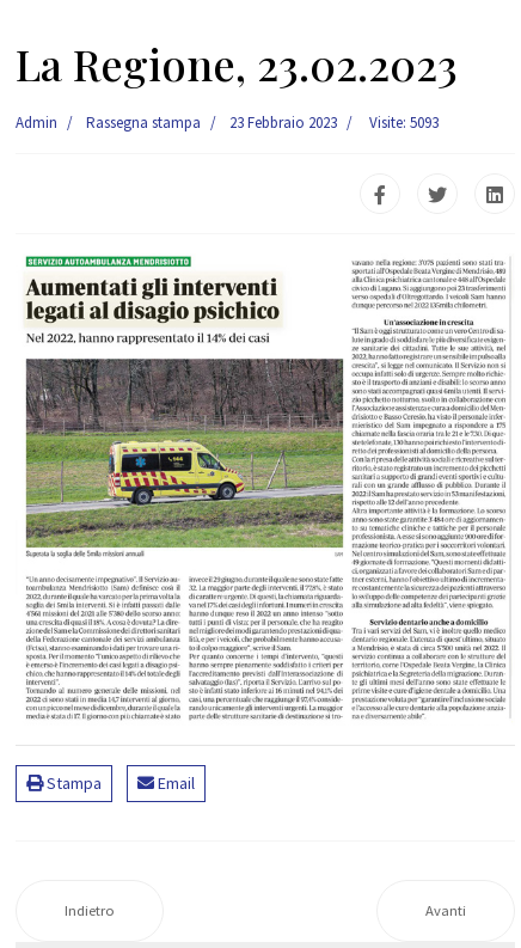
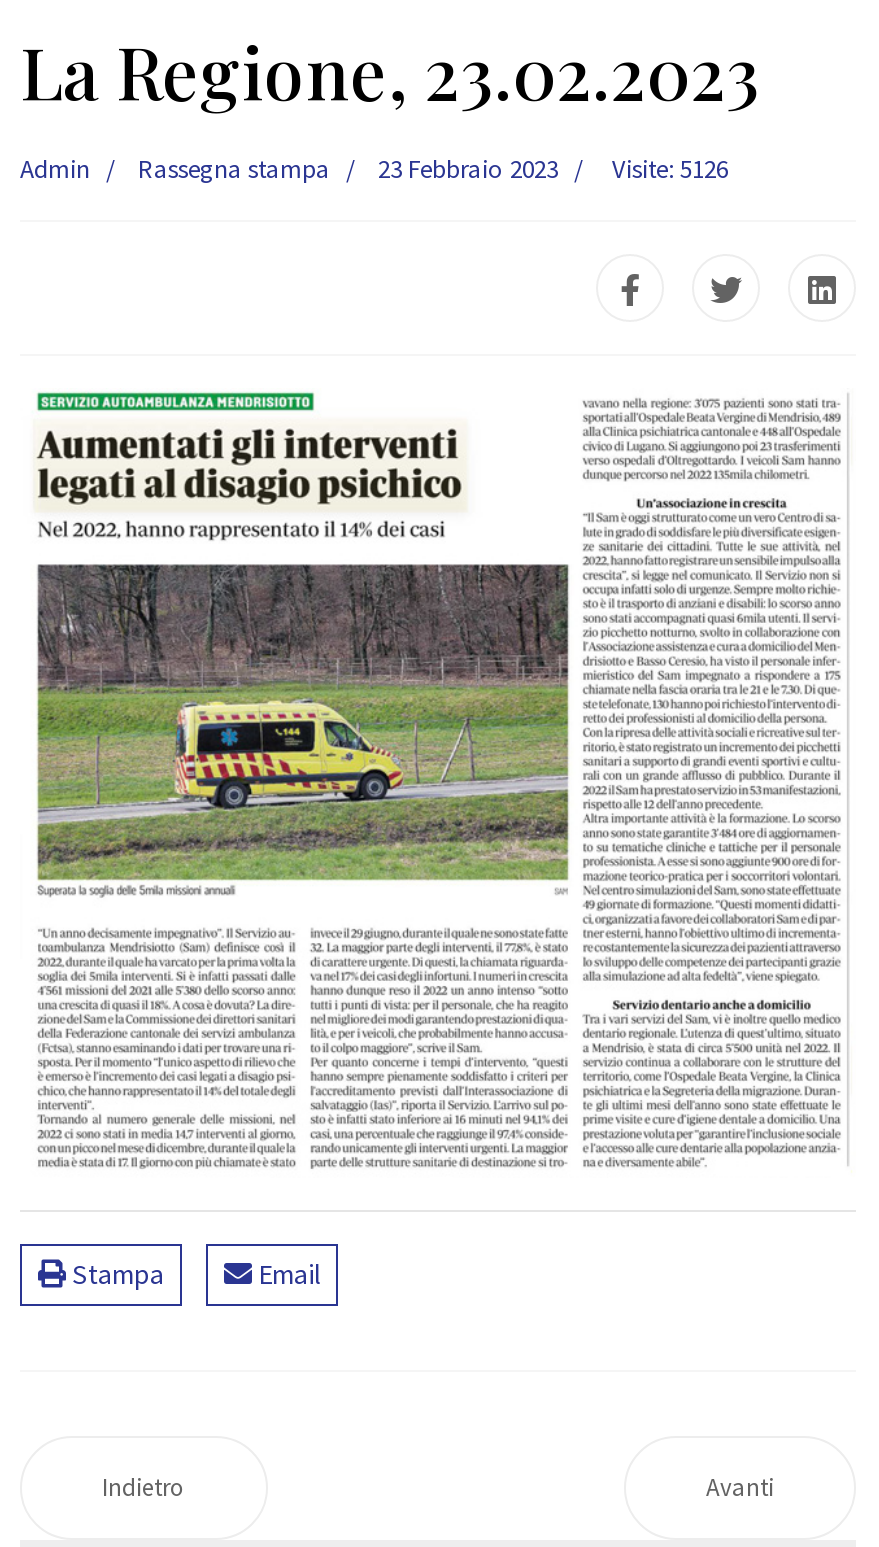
[16,112,439,133] Admin Rassegna stampa 23 Febbraio 2023 Visite: 5093 -> [20,152,728,186] Admin Rassegna stampa 23 Febbraio 2023 Visite: 5126

